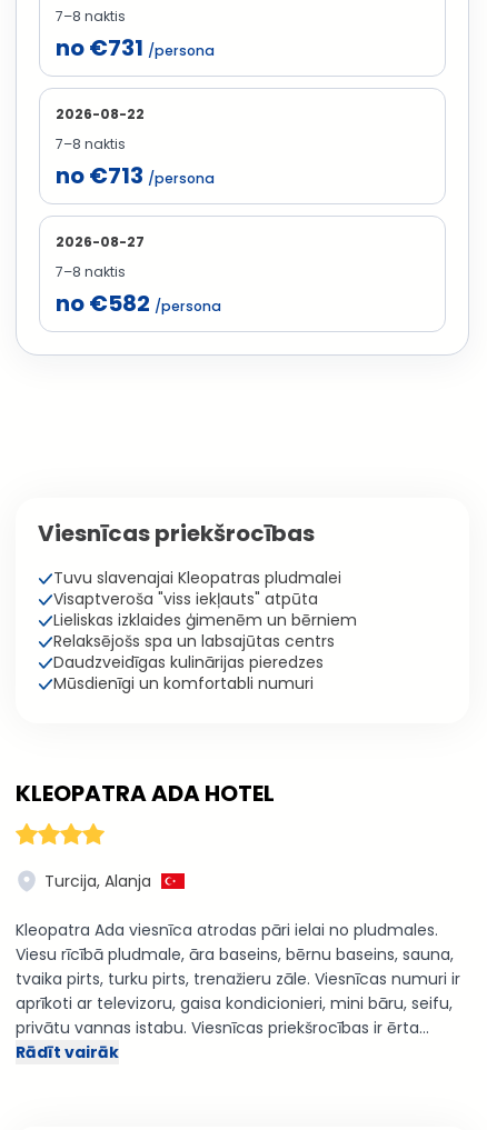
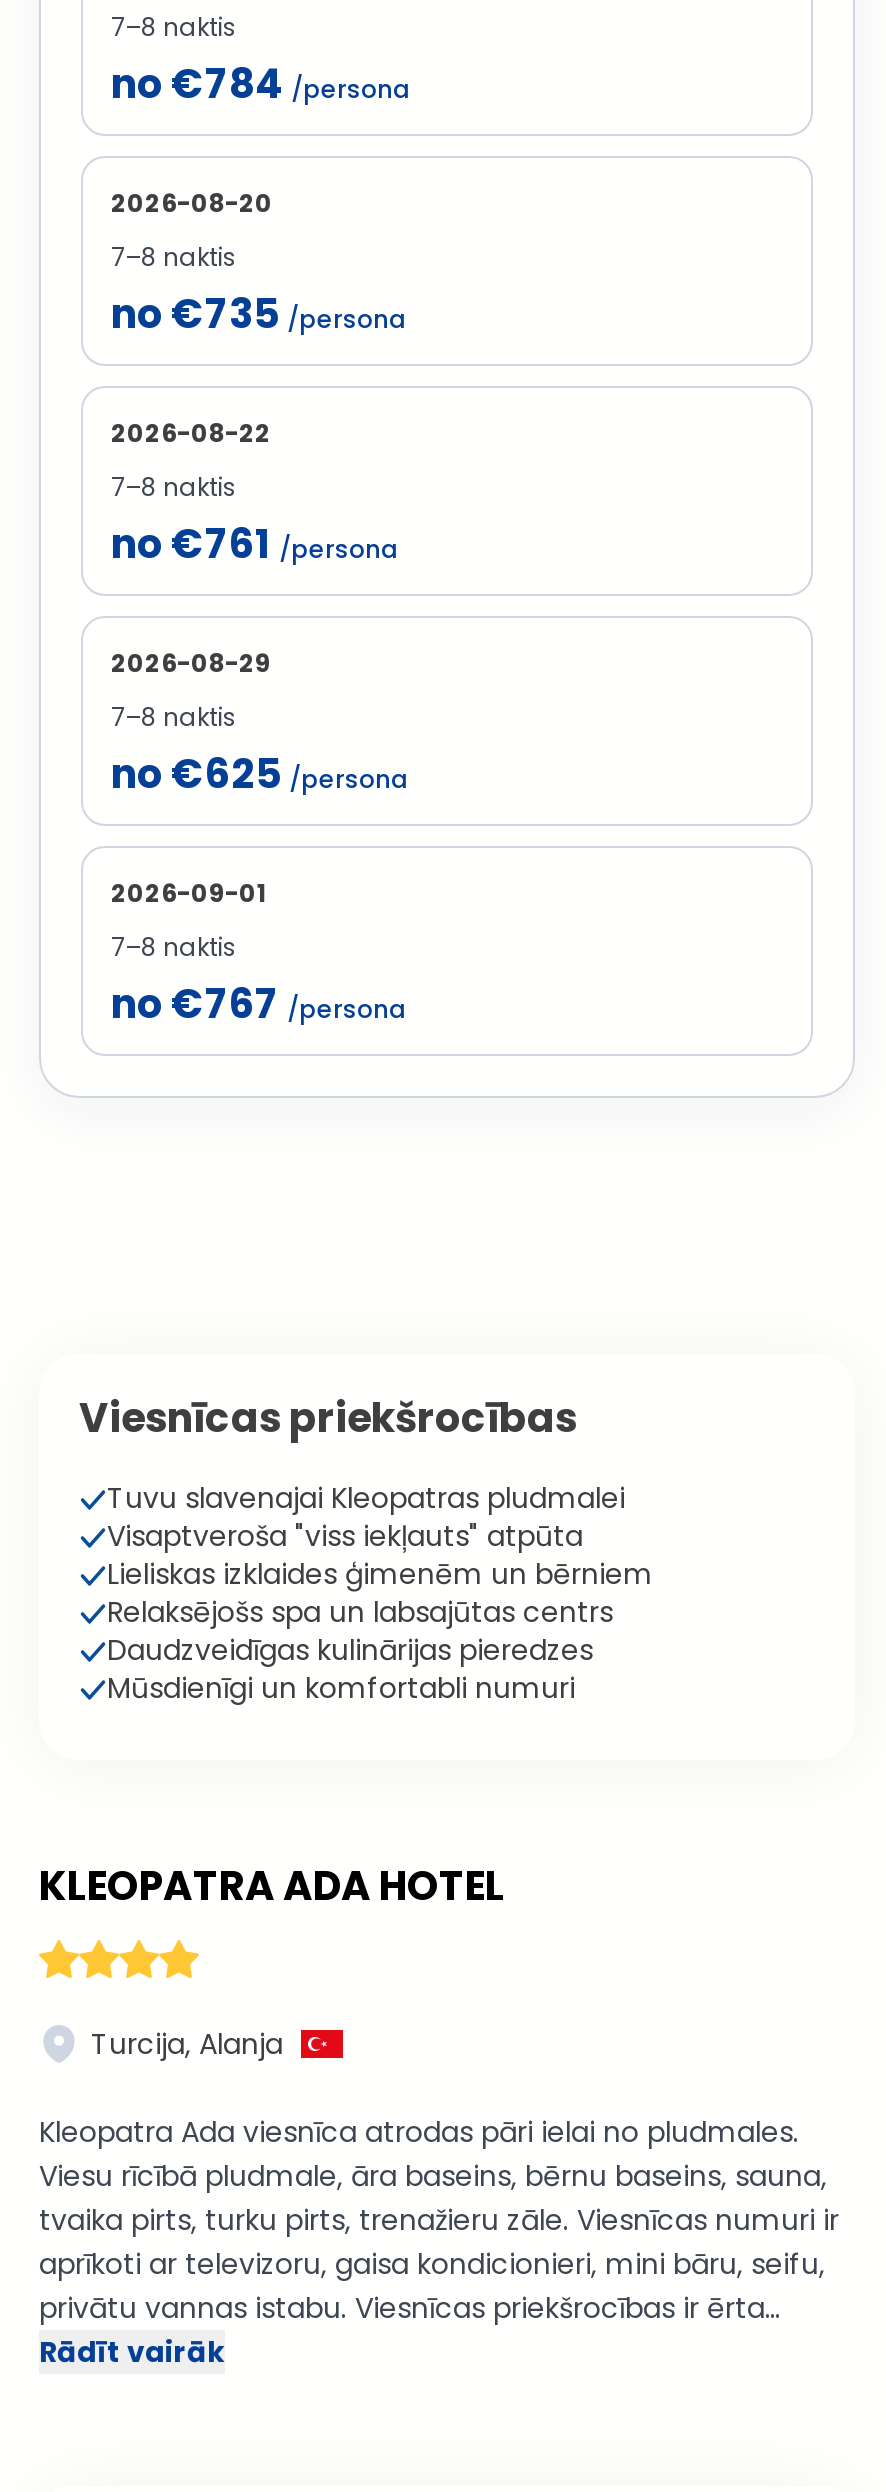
[56,32,215,63] no €731 /persona -> [111,56,411,342] no €784 /persona | 2026-08-20 | 7–8 naktis | no €735 /persona
[56,160,215,191] no €713 /persona -> [111,516,399,572] no €761 /persona
[56,232,145,251] 2026-08-27 -> [111,646,271,680] 2026-08-29
[56,288,221,319] no €582 /persona -> [111,746,409,1032] no €625 /persona | 2026-09-01 | 7–8 naktis | no €767 /persona

